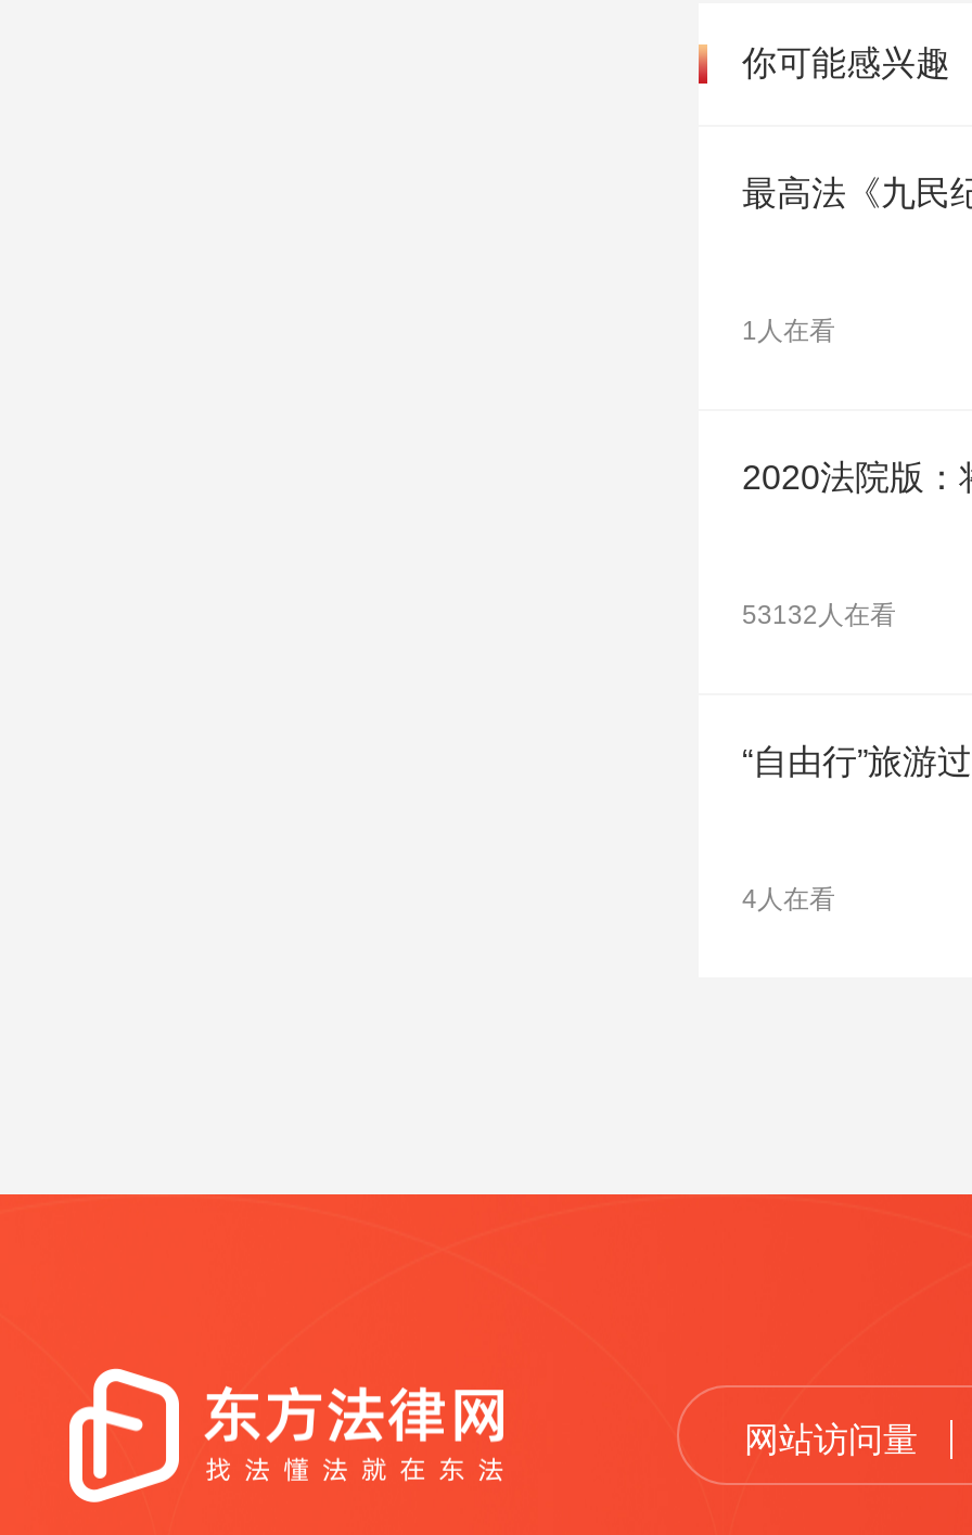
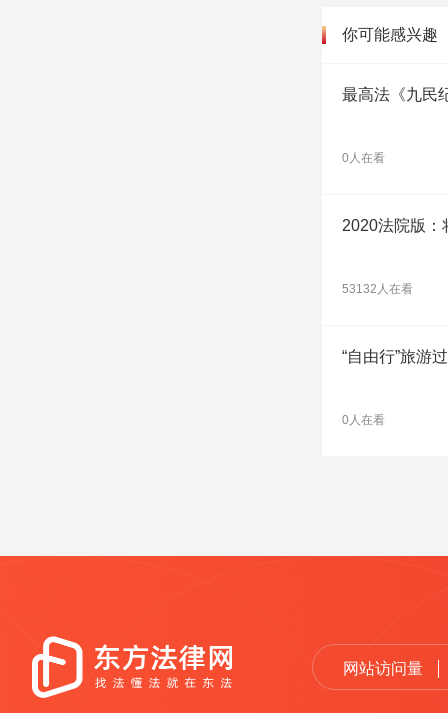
[742,316,835,346] 1人在看 -> [342,151,385,165] 0人在看
[742,884,835,914] 4人在看 -> [342,413,385,427] 0人在看

